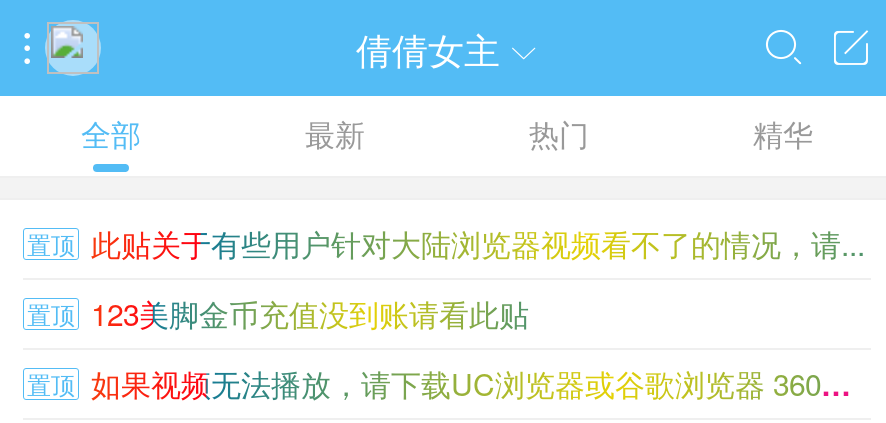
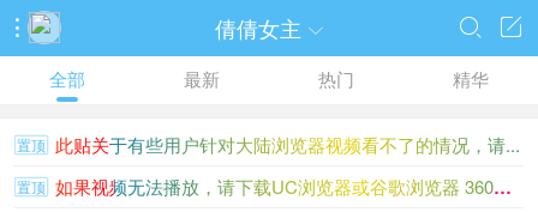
[27,292,529,334] 置顶 123美脚金币充值没到账请看此贴 -> none

